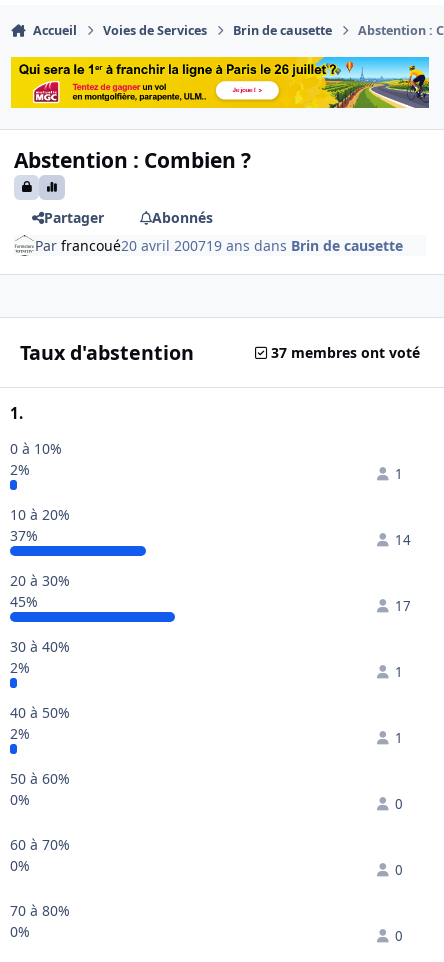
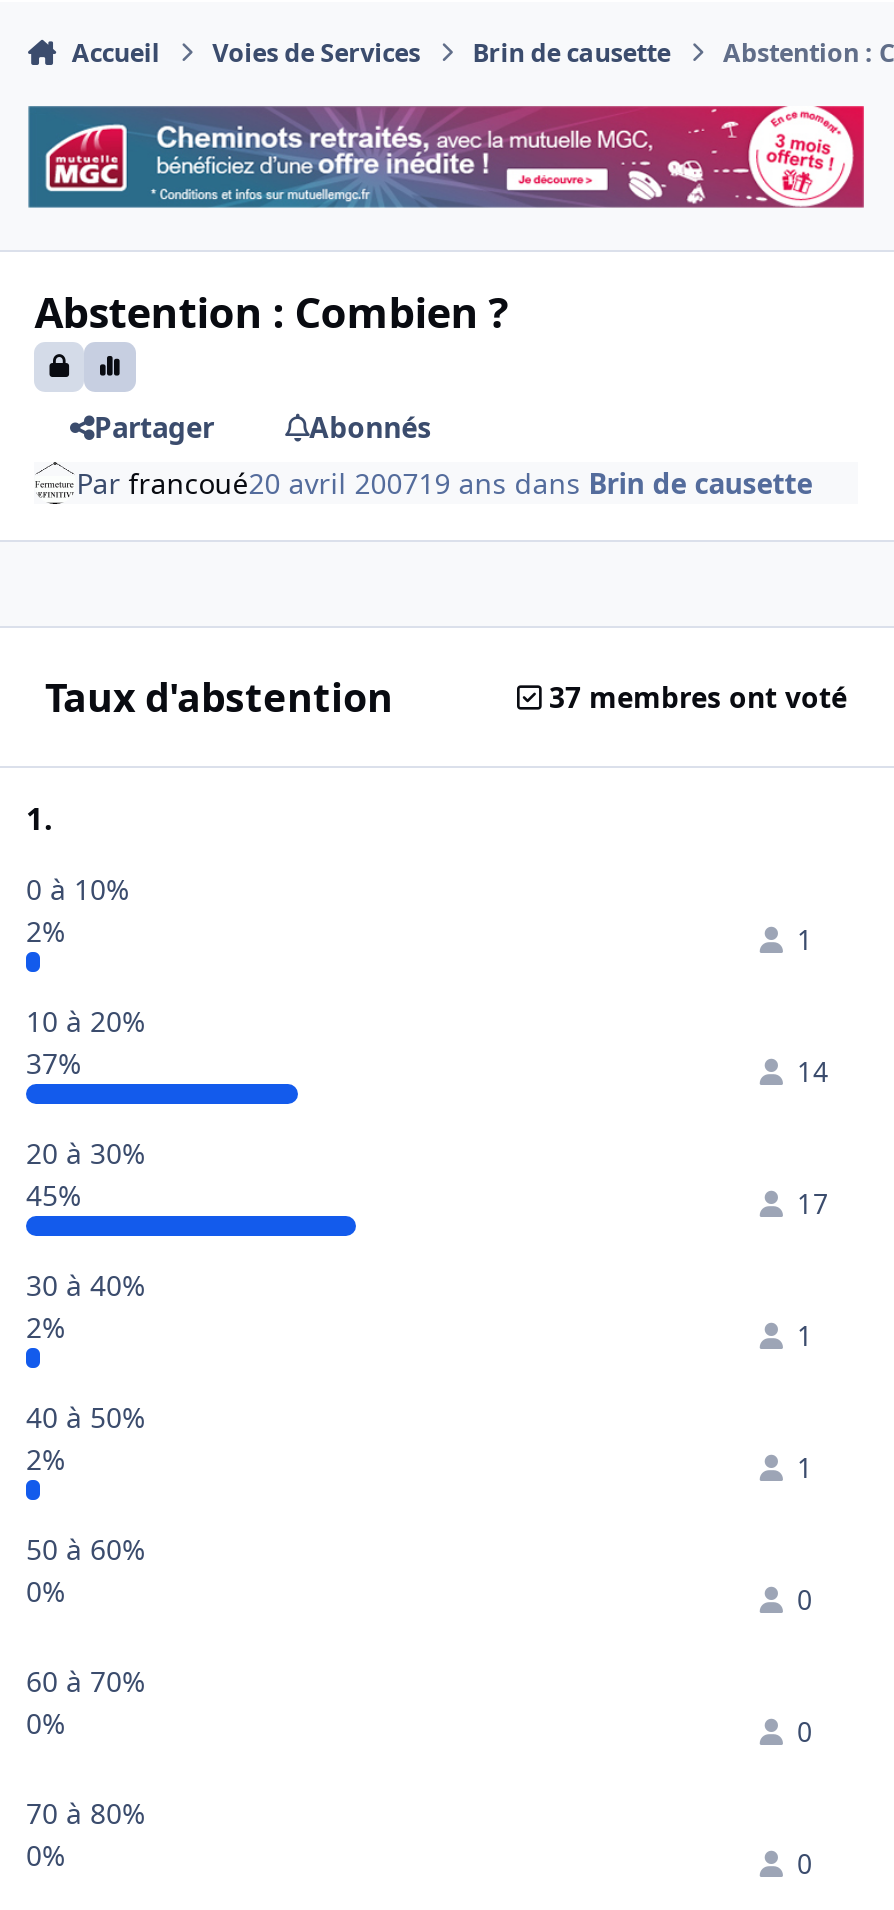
[10,56,430,109] [image] -> [26,104,866,210] [image]

